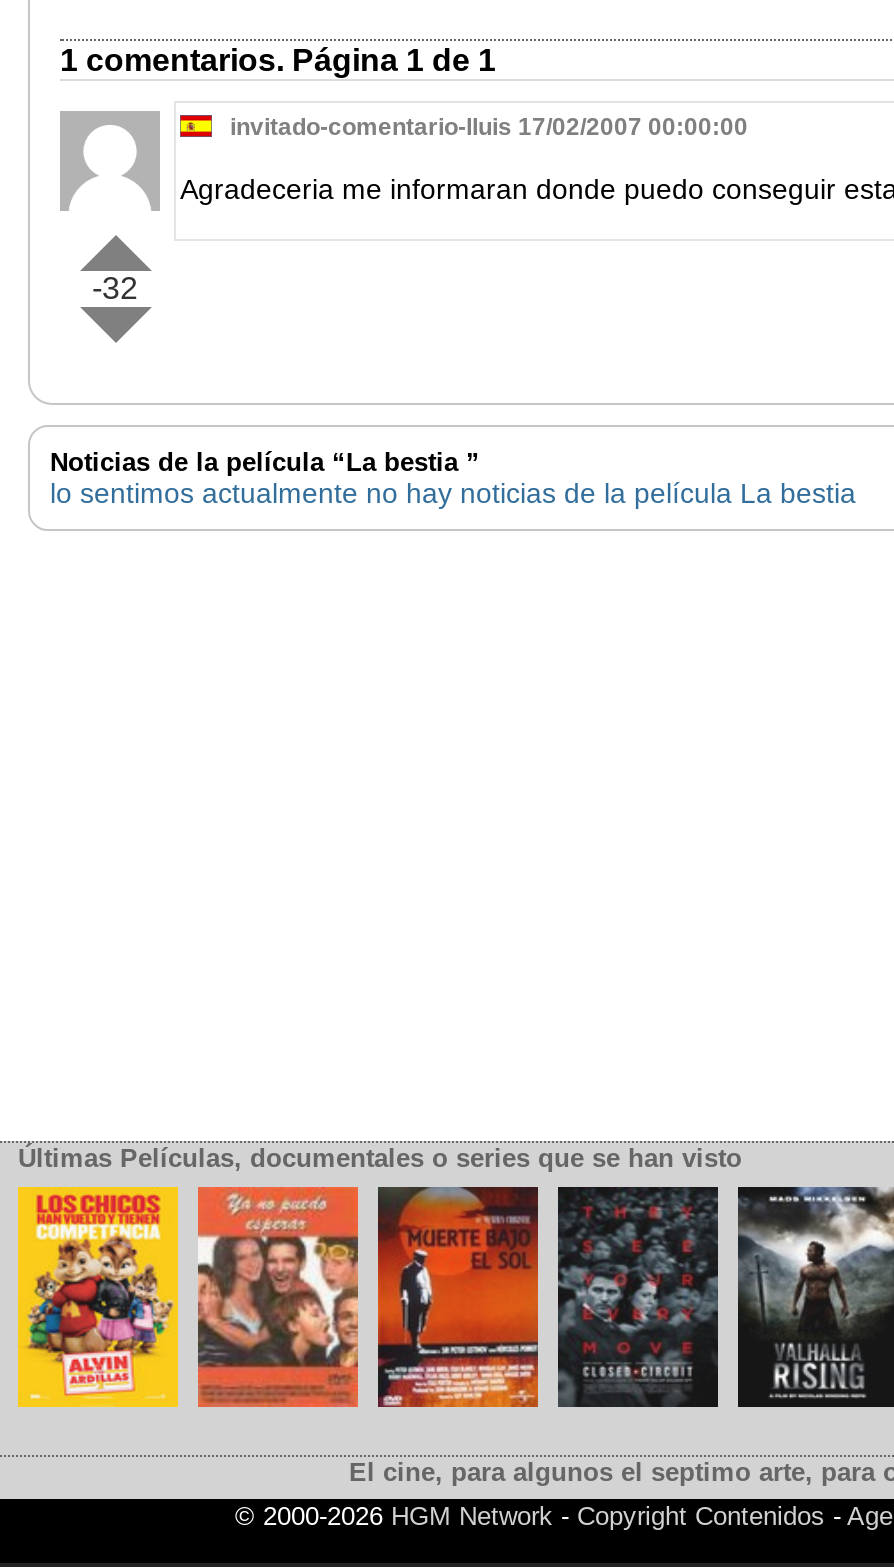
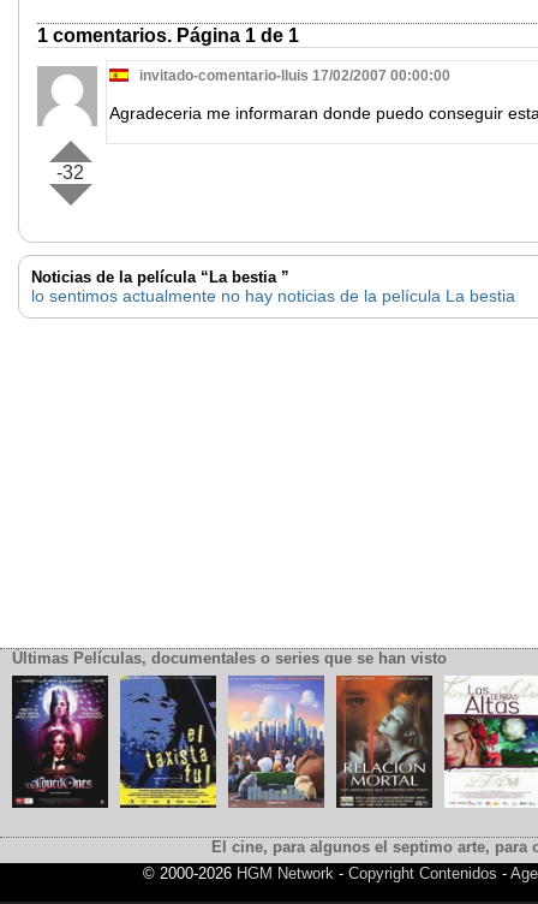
[16,1185,180,1409] [image] -> [11,674,109,809] [image]
[196,1185,360,1409] [image] -> [119,674,217,809] [image]
[376,1185,540,1407] [image] -> [227,676,325,808] [image]
[556,1185,718,1405] [image] -> [335,674,431,805] [image]
[736,1185,888,1409] [image] -> [444,676,534,808] [image]

